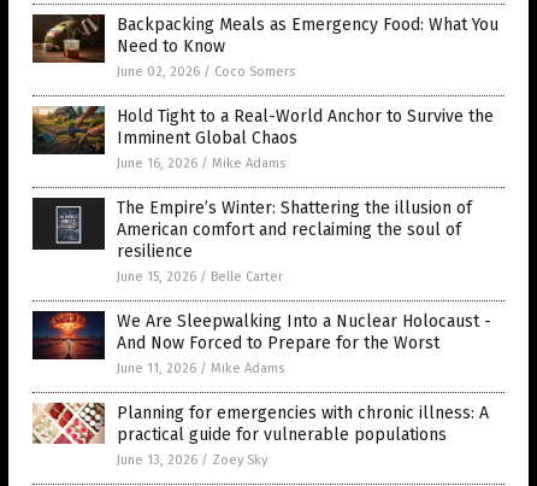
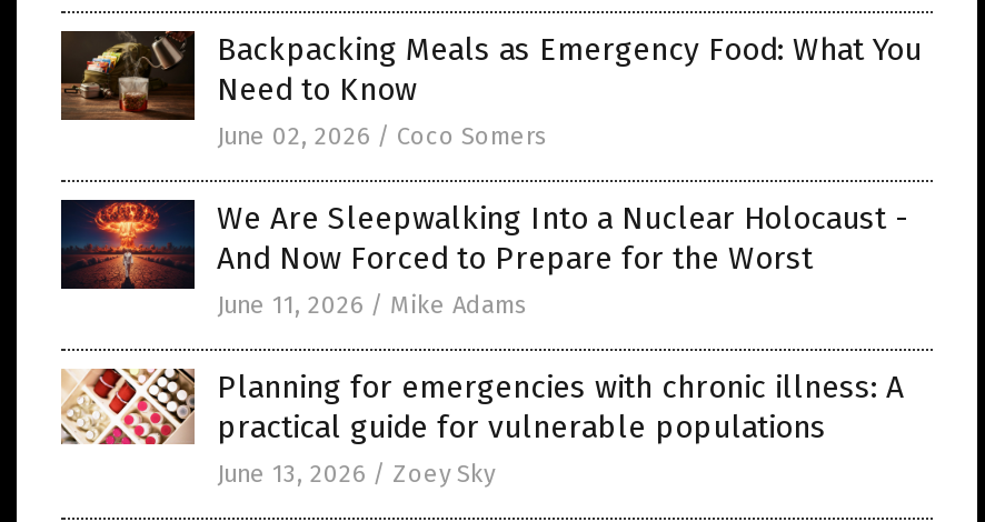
[31,105,494,285] [image] | Hold Tight to a Real-World Anchor to Survive the | Imminent Global Chaos | June 16, 2026 / Mike Adams | The Empire’s Winter: Shattering the illusion of | American comfort and reclaiming the soul of | resilience | June 15, 2026 / Belle Carter -> none
[31,197,100,251] [image] -> none

